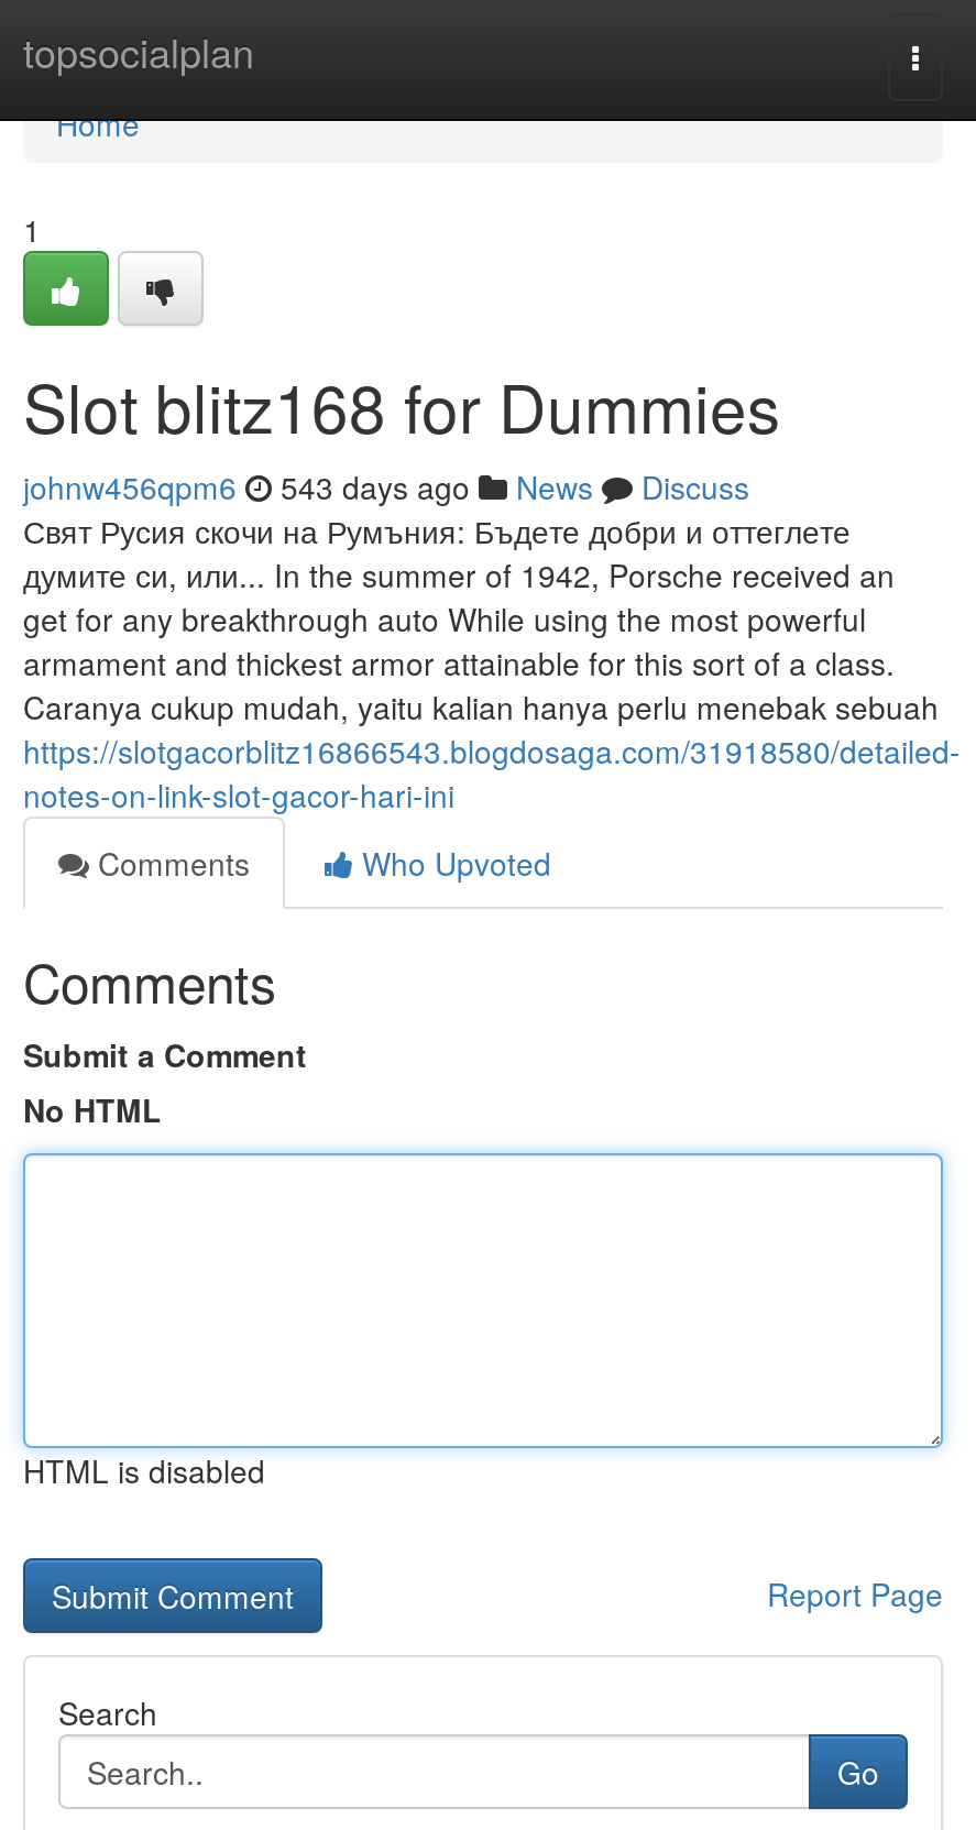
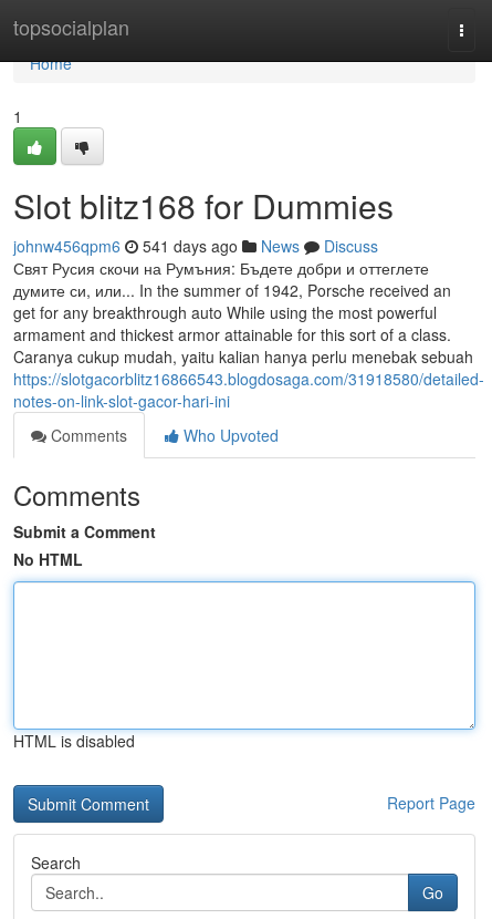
[23,464,749,508] johnw456qpm6 543 days ago News Discuss -> [13,235,378,257] johnw456qpm6 541 days ago News Discuss

